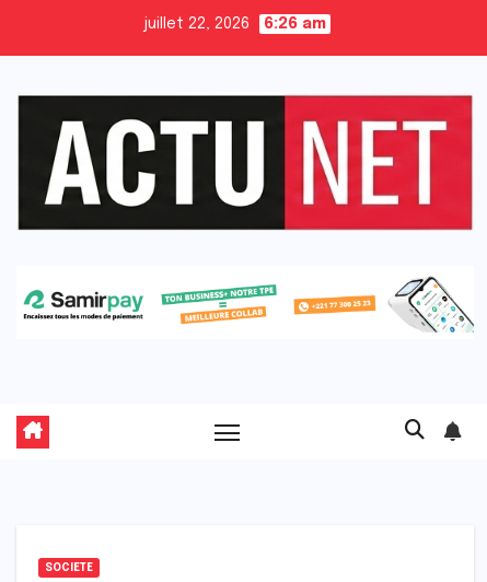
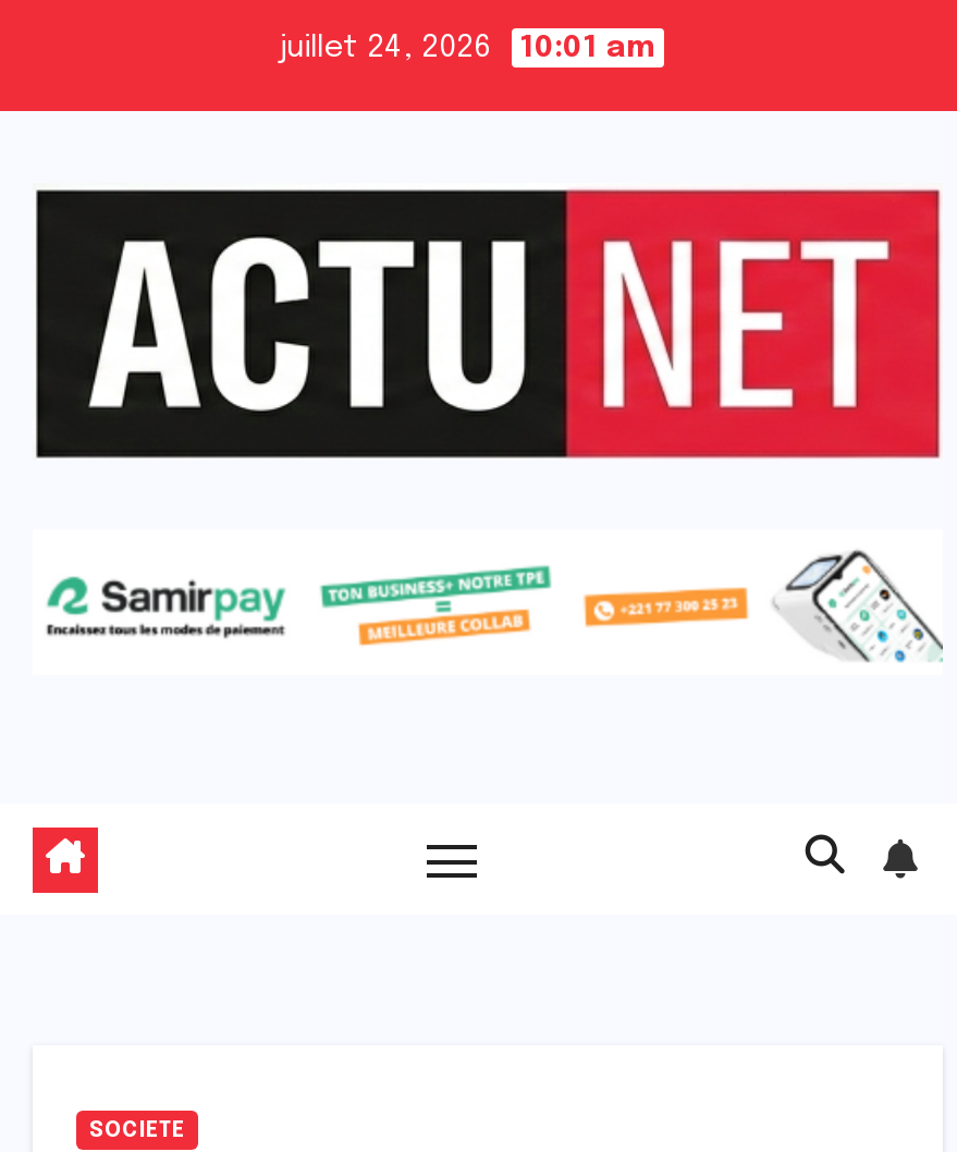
[144,16,253,32] juillet 22, 2026 -> [280,33,500,63] juillet 24, 2026
[263,16,326,32] 6:26 am -> [519,33,654,63] 10:01 am

